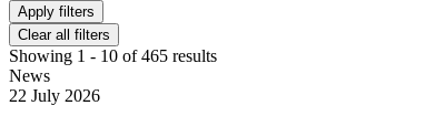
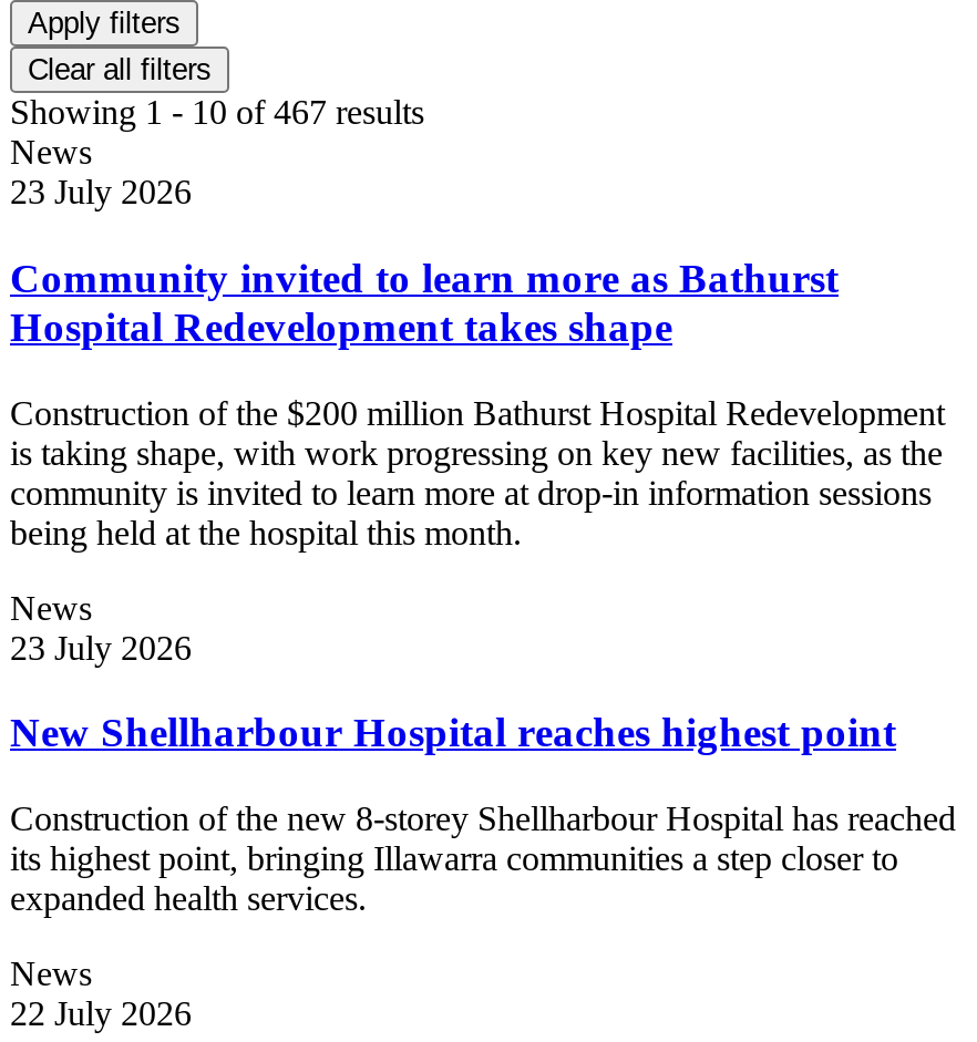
[9,47,217,65] Showing 1 - 10 of 465 results -> [10,93,956,917] Showing 1 - 10 of 467 results | News | 23 July 2026 | Community invited to learn more as Bathurst | Hospital Redevelopment takes shape | Construction of the $200 million Bathurst Hospital Redevelopment | is taking shape, with work progressing on key new facilities, as the | community is invited to learn more at drop-in information sessions | being held at the hospital this month. | News | 23 July 2026 | New Shellharbour Hospital reaches highest point | Construction of the new 8-storey Shellharbour Hospital has reached | its highest point, bringing Illawarra communities a step closer to | expanded health services.

